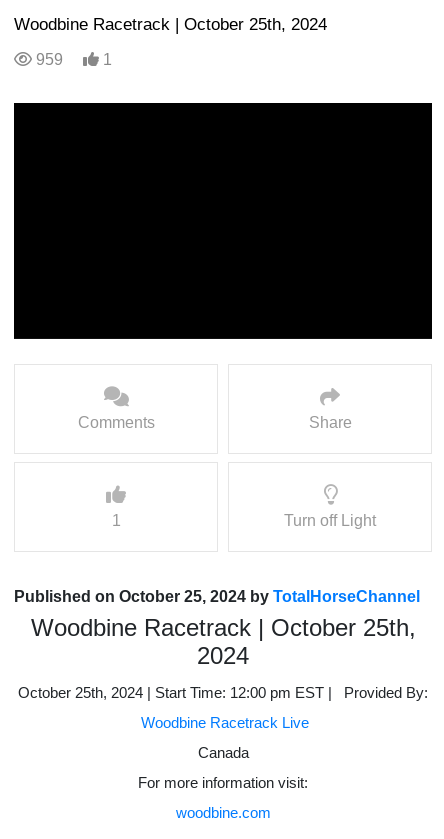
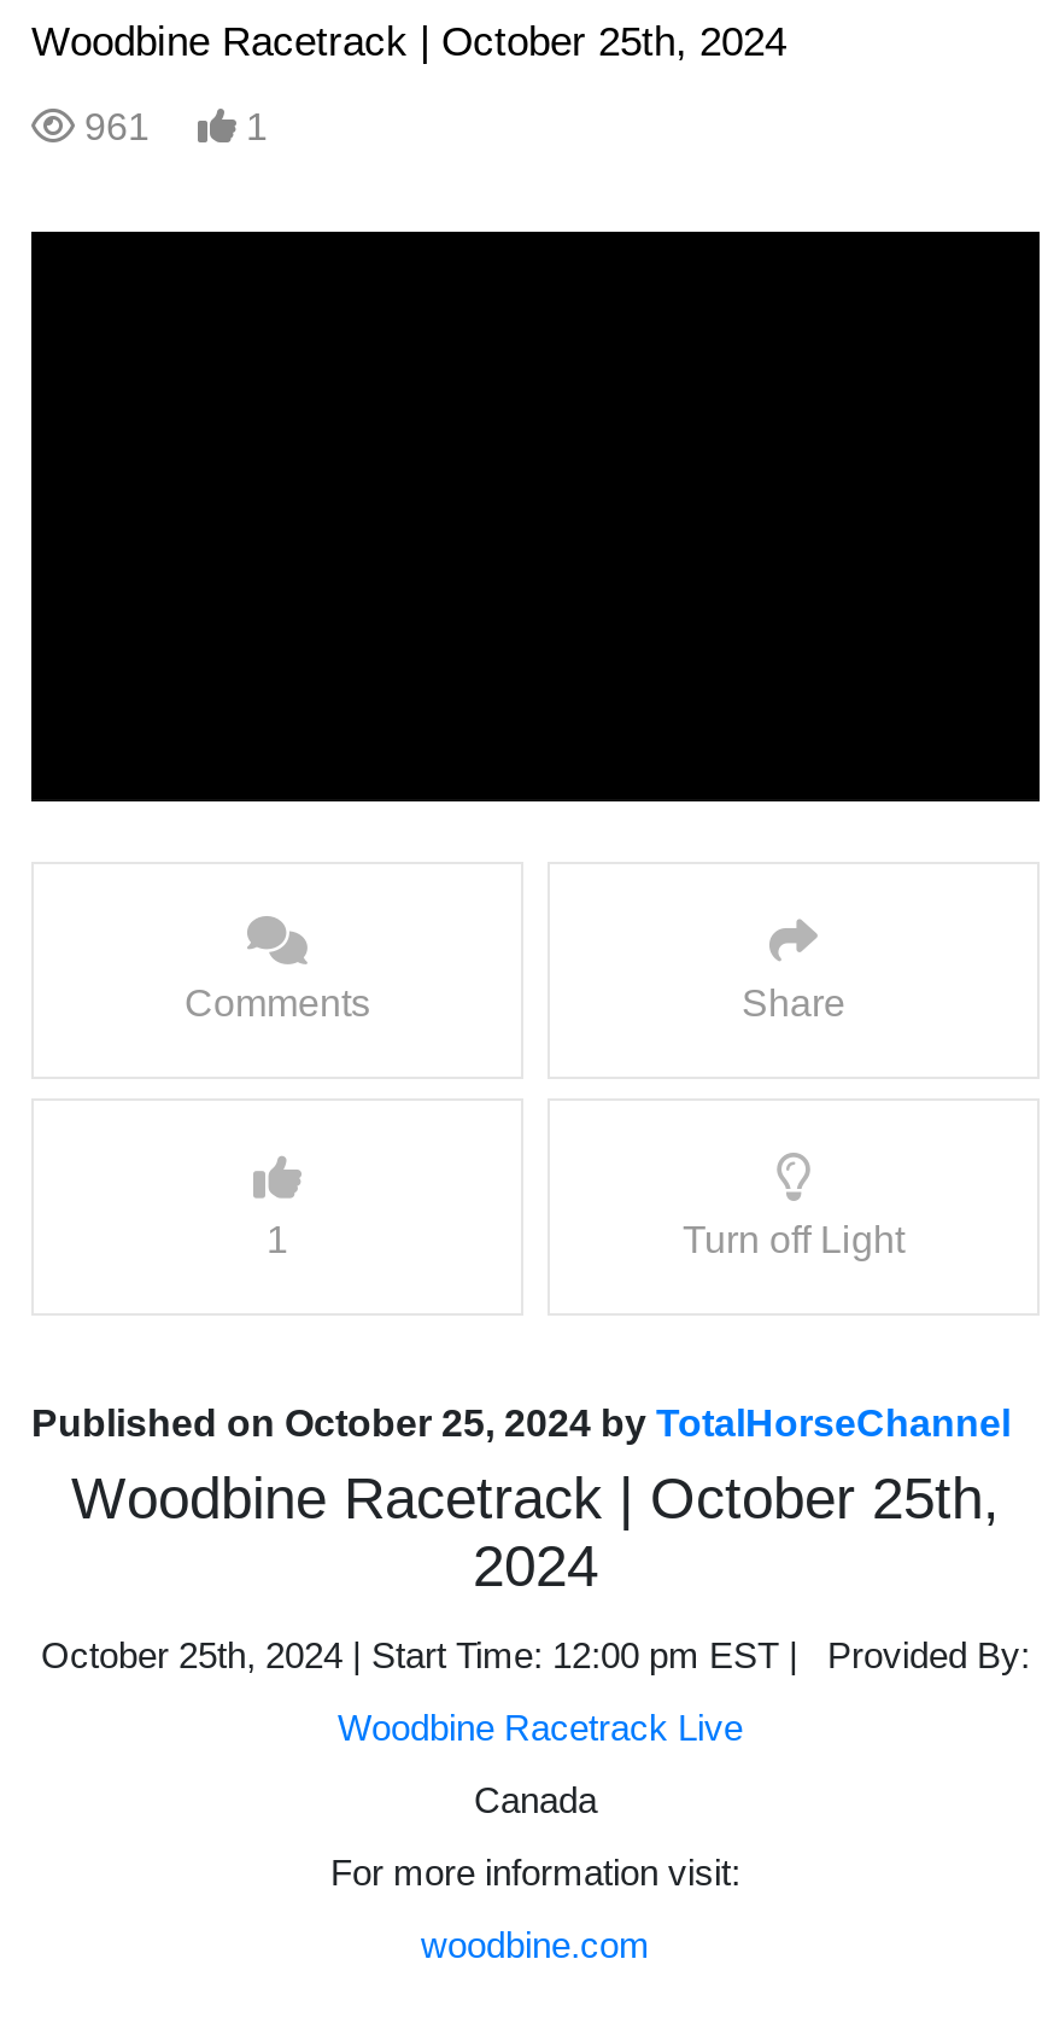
[36,51,67,68] 959 -> [84,107,159,148] 961

